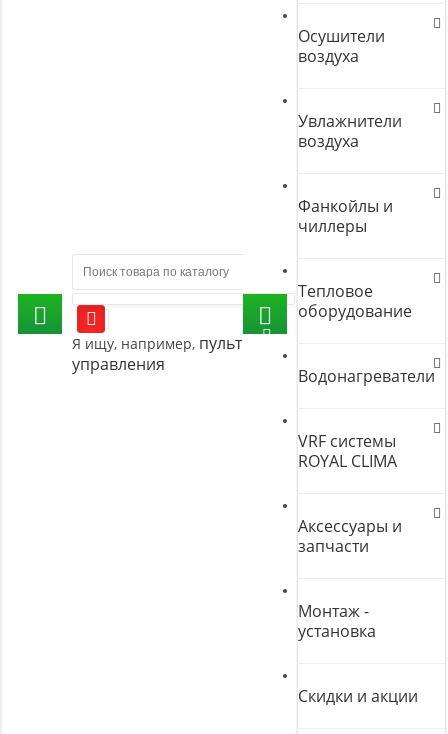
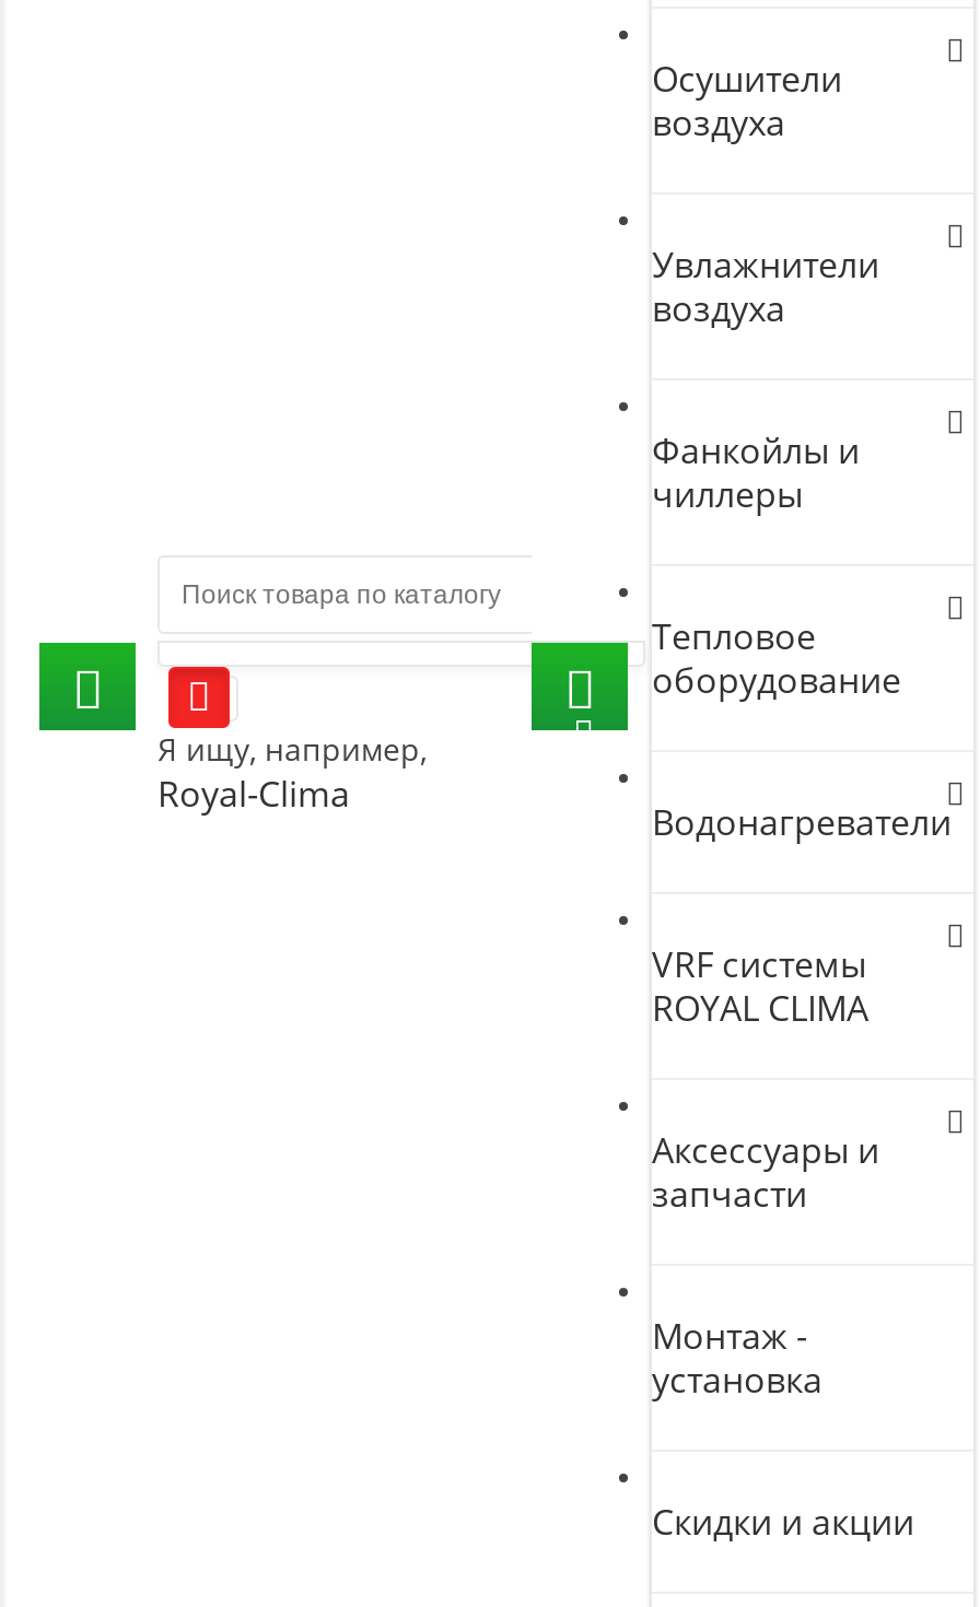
[72,331,242,374] Я ищу, например, пульт | управления -> [157,728,427,818] Я ищу, например, | Royal-Clima

